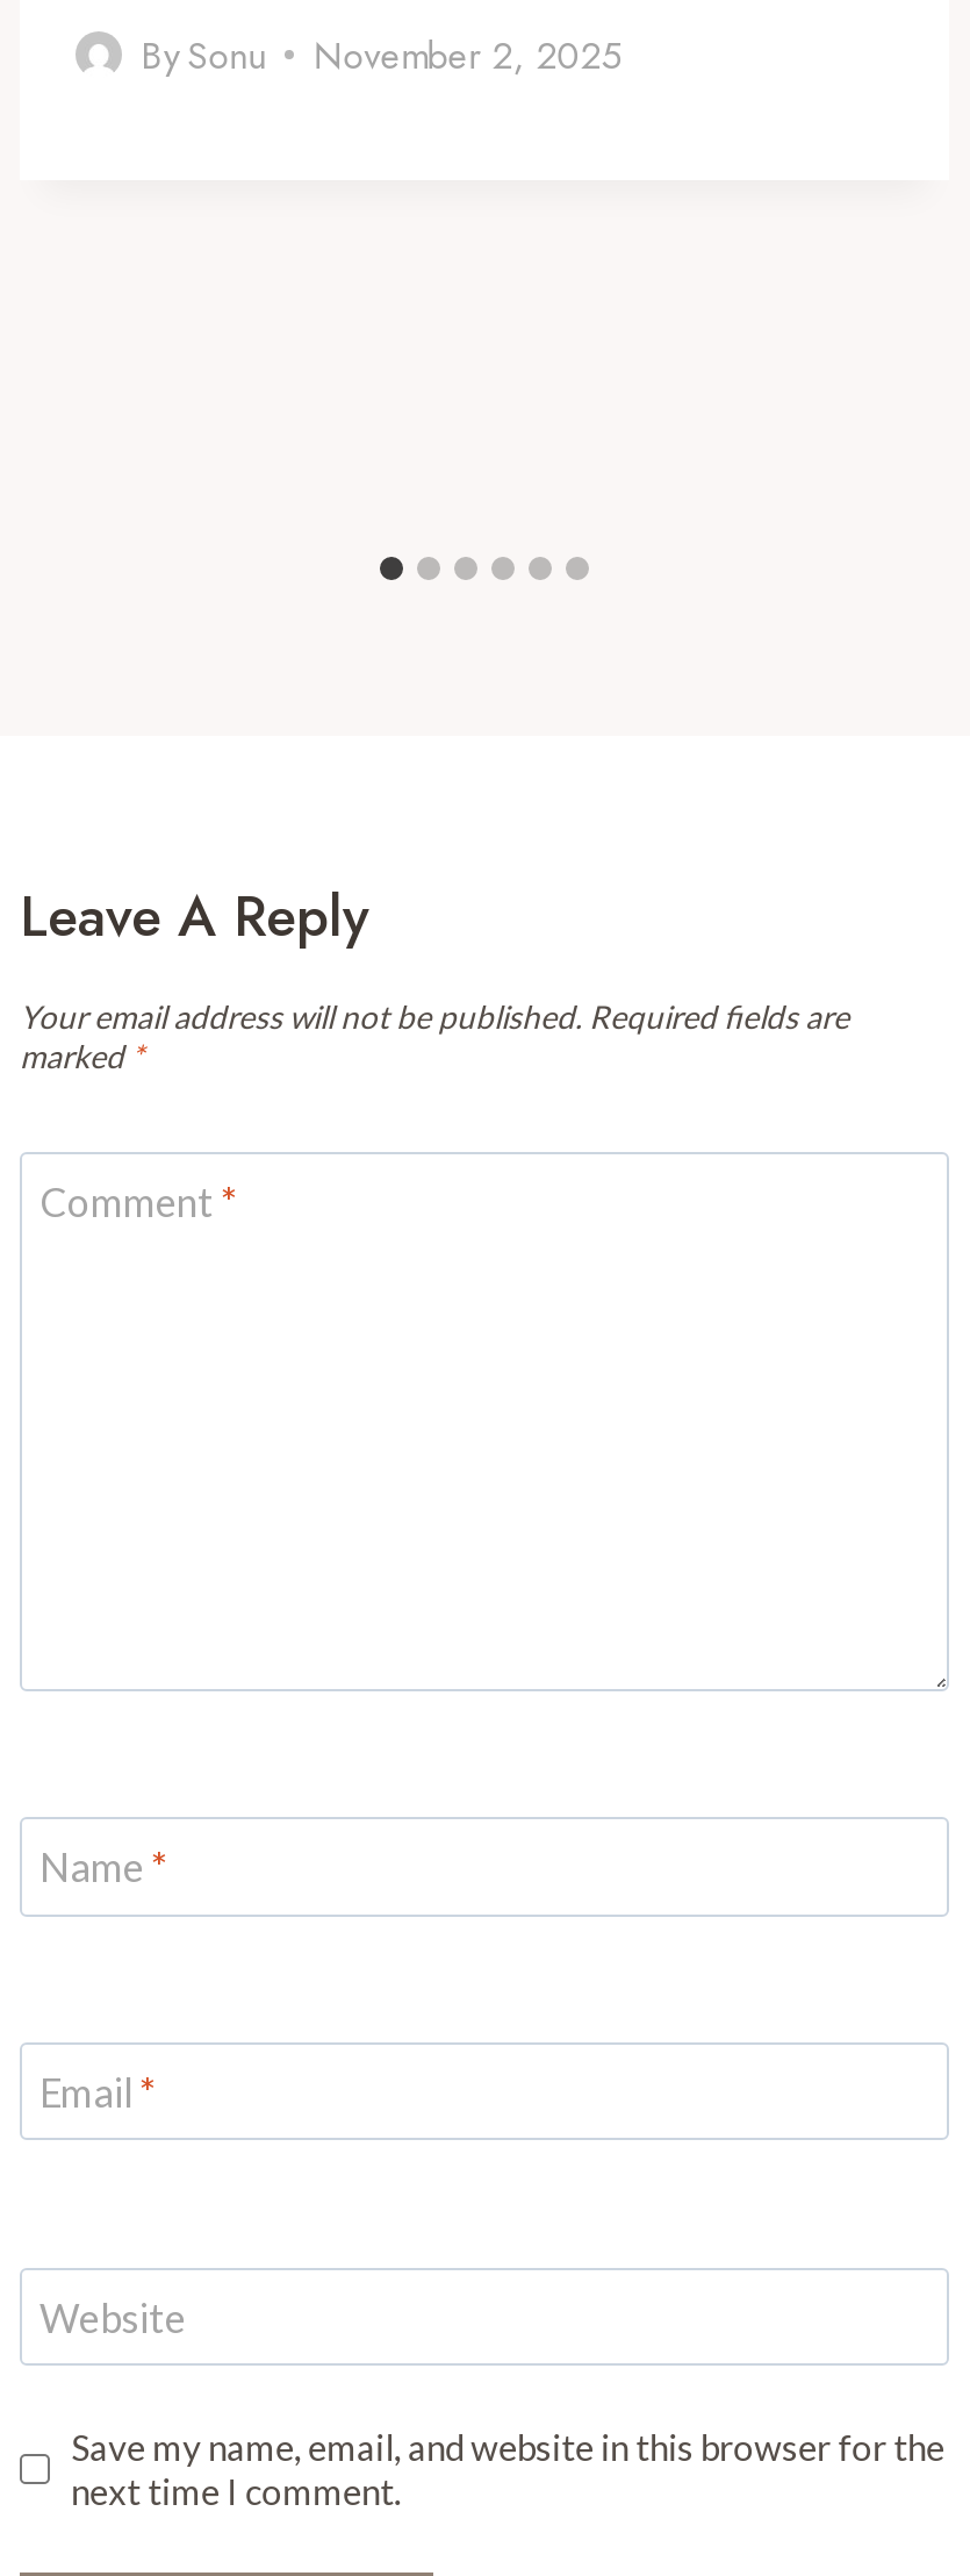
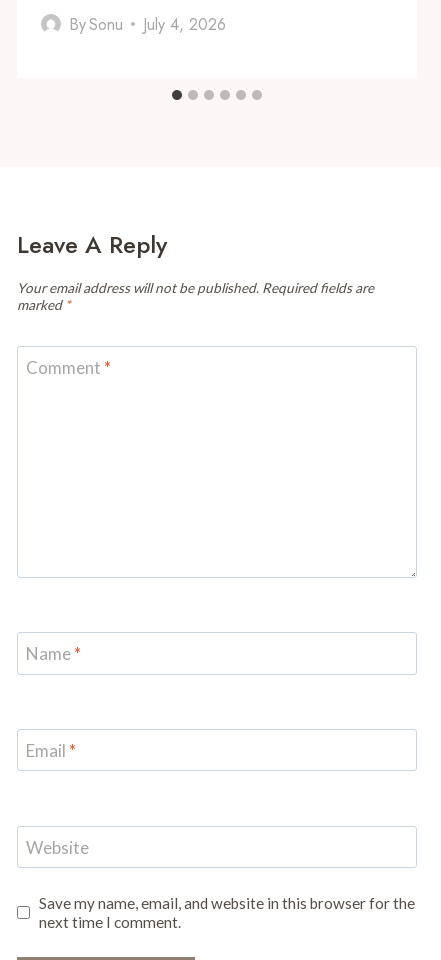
[141,28,622,82] By Sonu November 2, 2025 -> [69,13,226,36] By Sonu July 4, 2026

